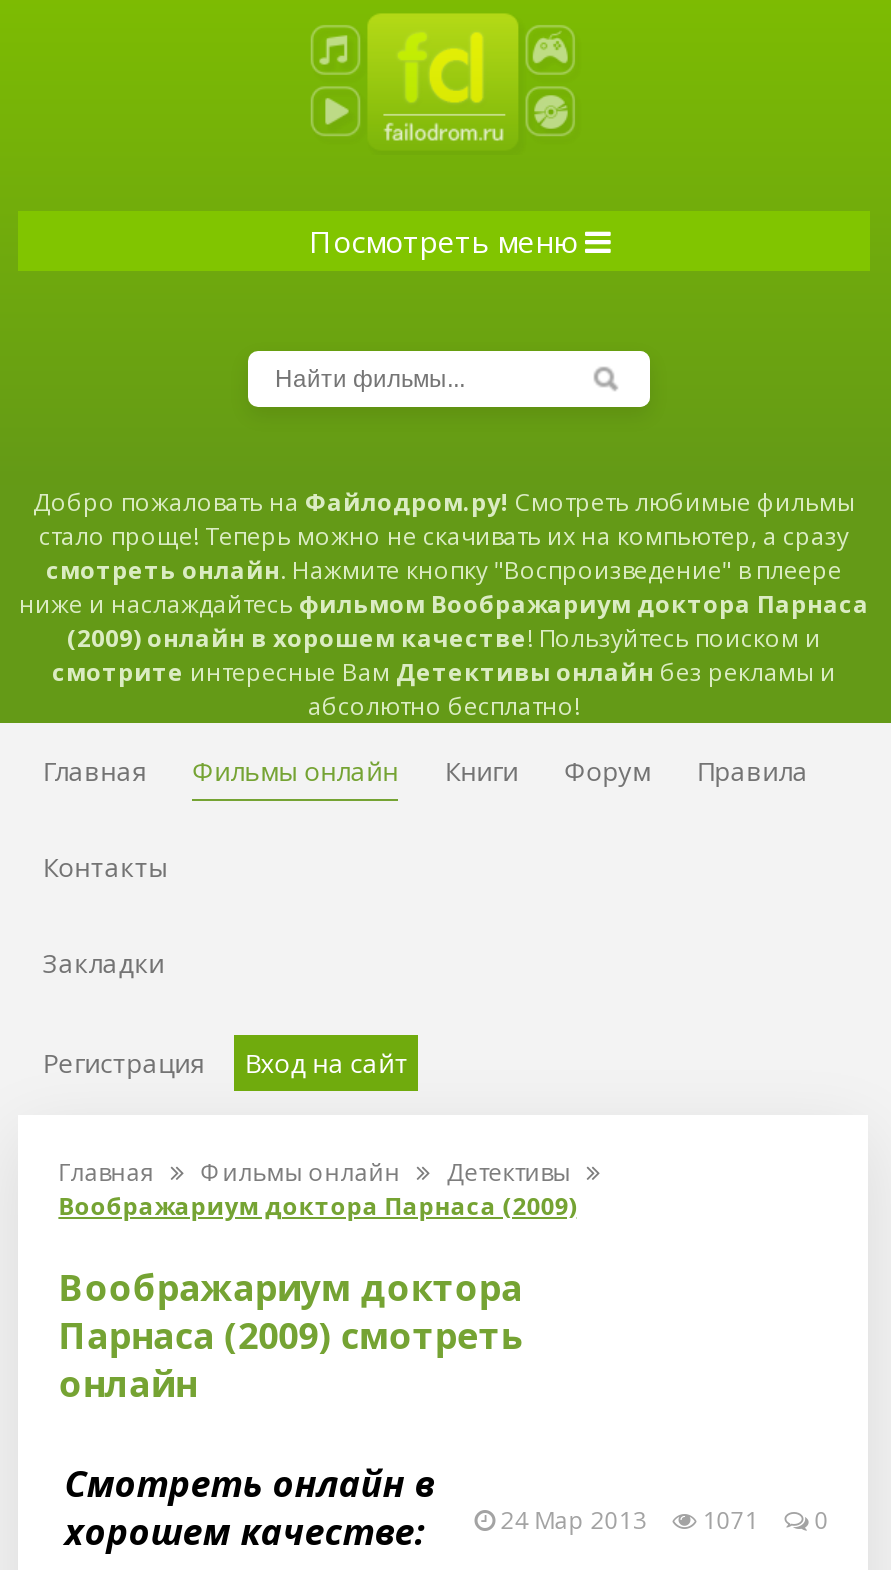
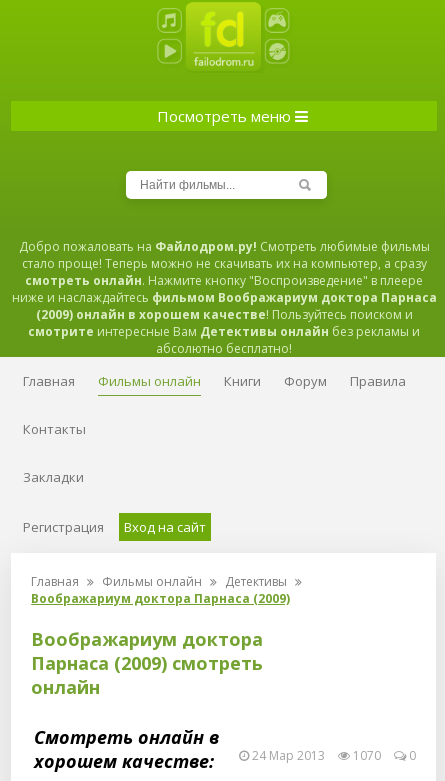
[494,1502,828,1536] 24 Мар 2013 1071 0 -> [249,746,416,763] 24 Мар 2013 1070 0

